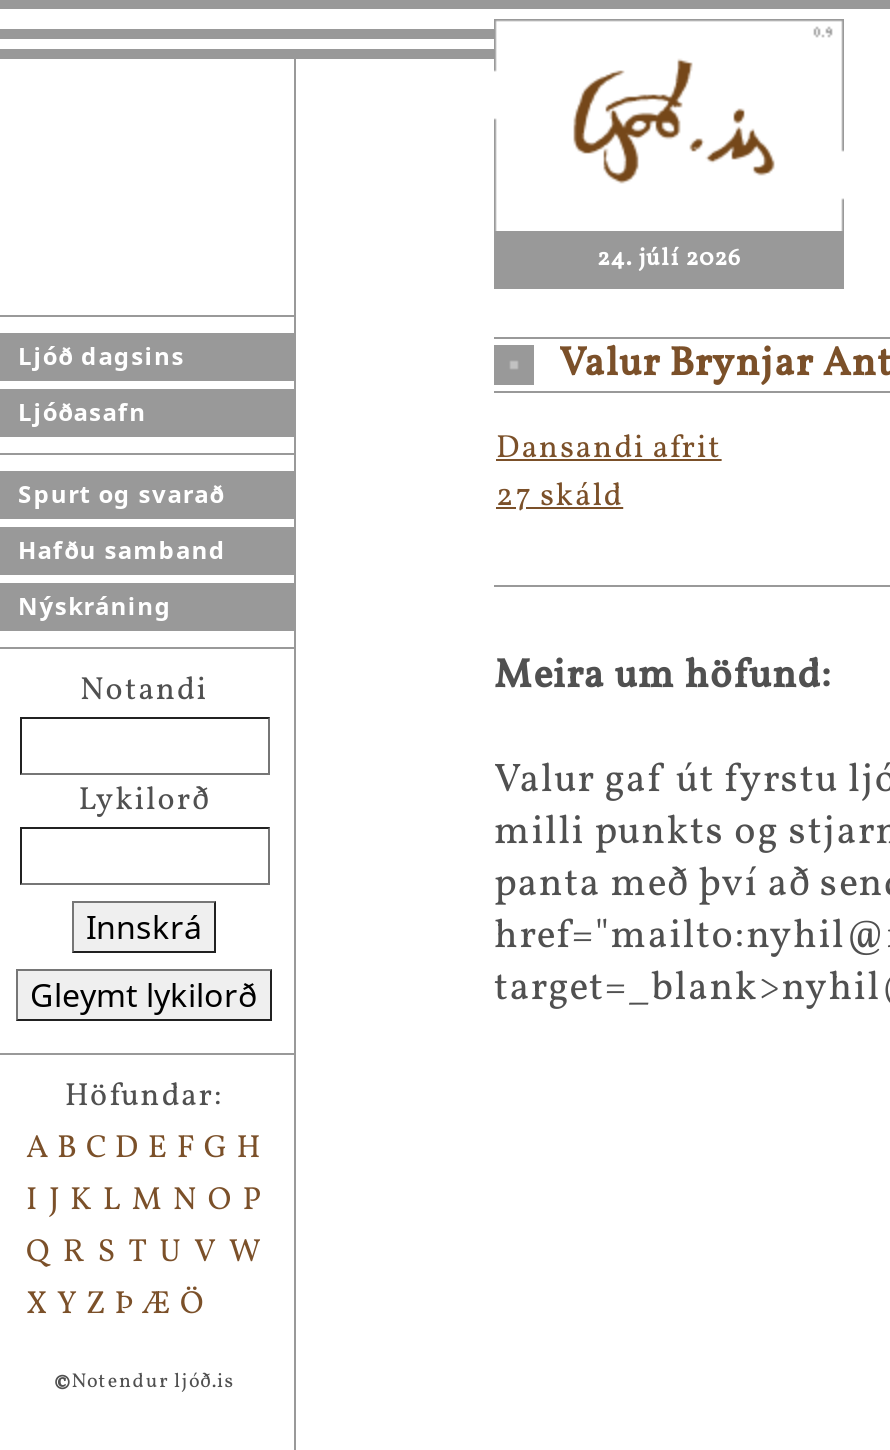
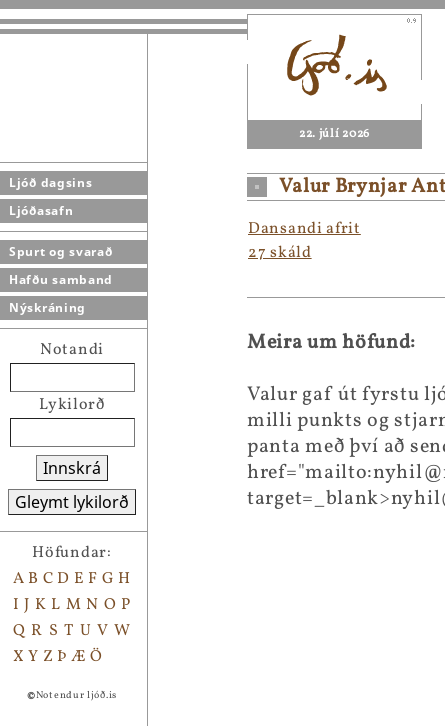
[597,243,741,275] 24. júlí 2026 -> [299,126,370,142] 22. júlí 2026

